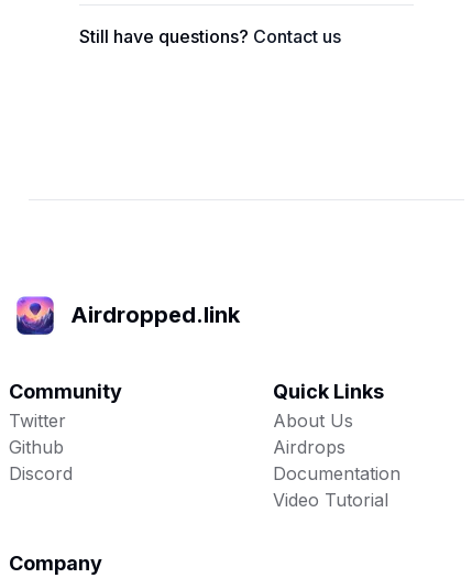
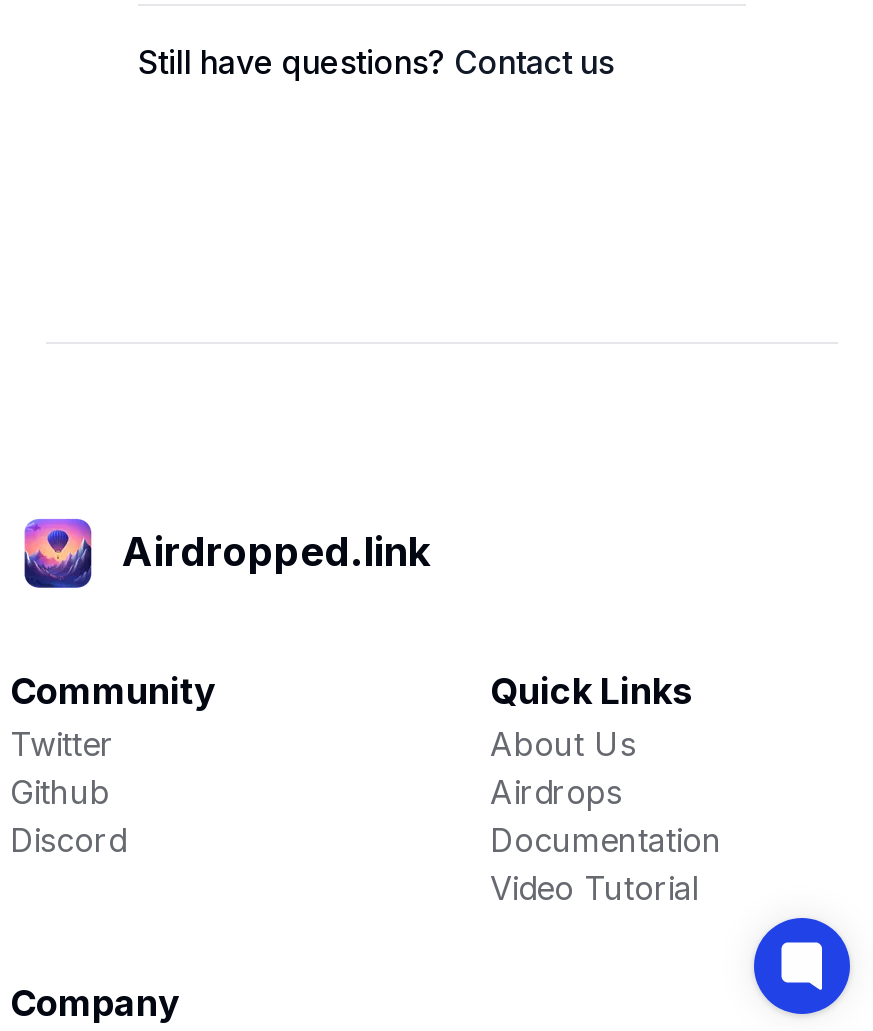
none -> [750,914,854,1018] [image]

